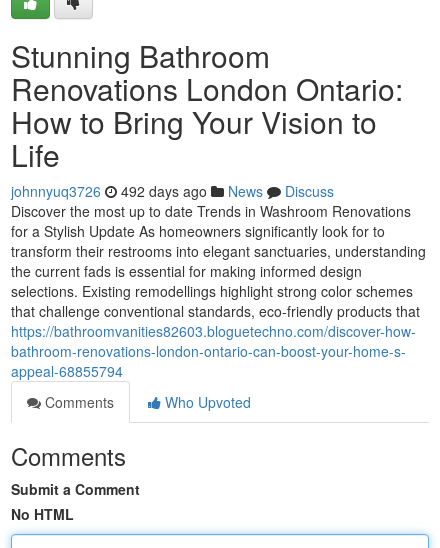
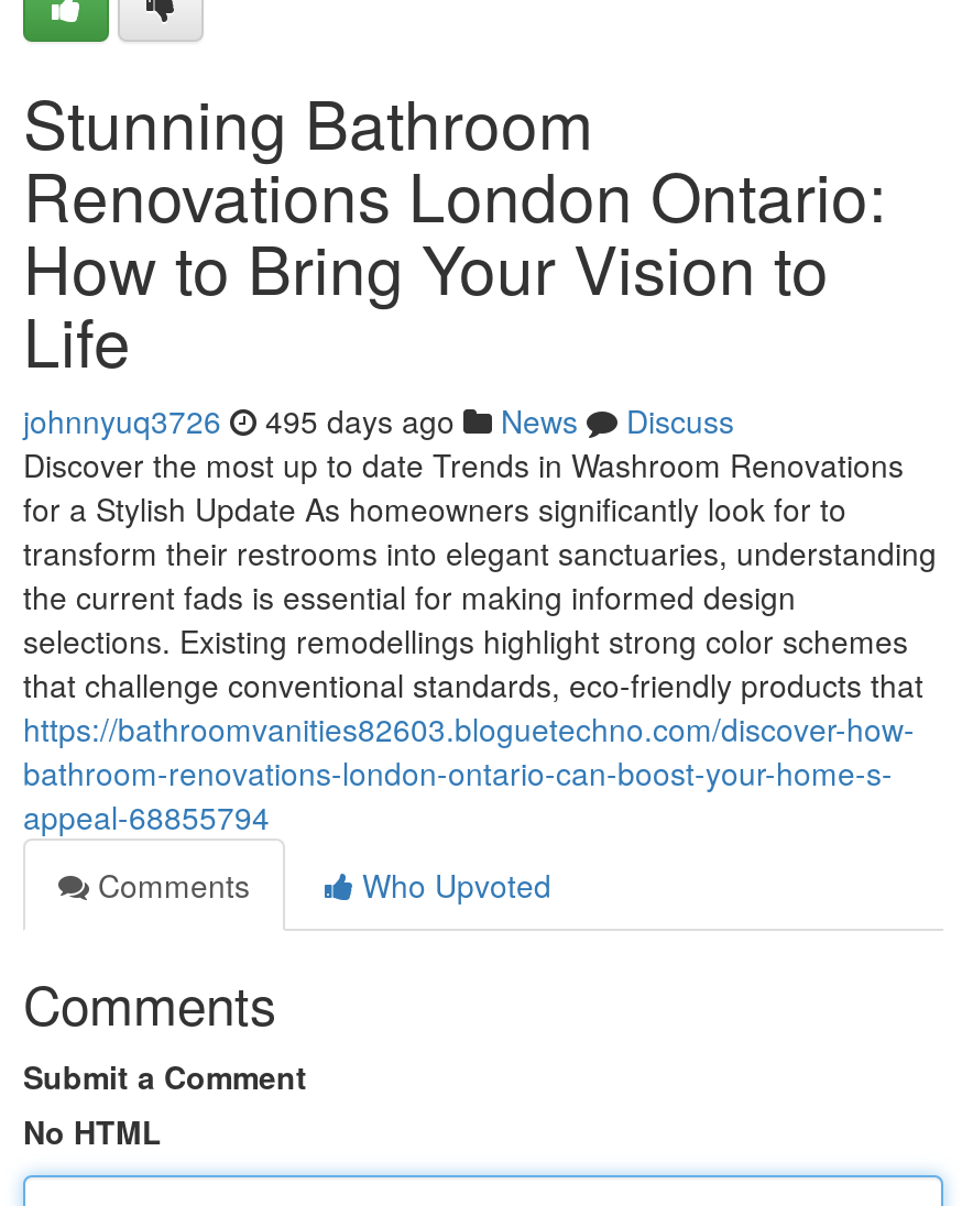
[11,181,334,201] johnnyuq3726 492 days ago News Discuss -> [23,398,734,442] johnnyuq3726 495 days ago News Discuss

